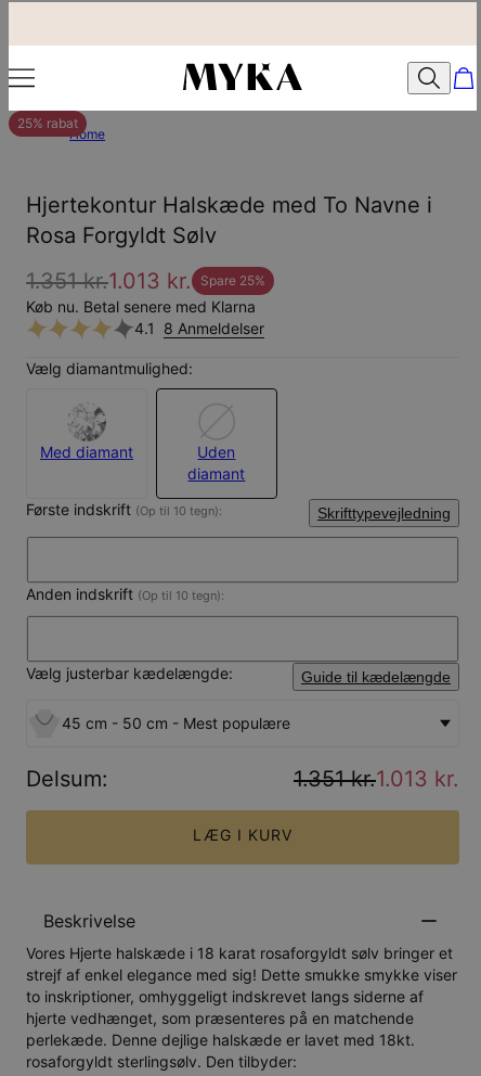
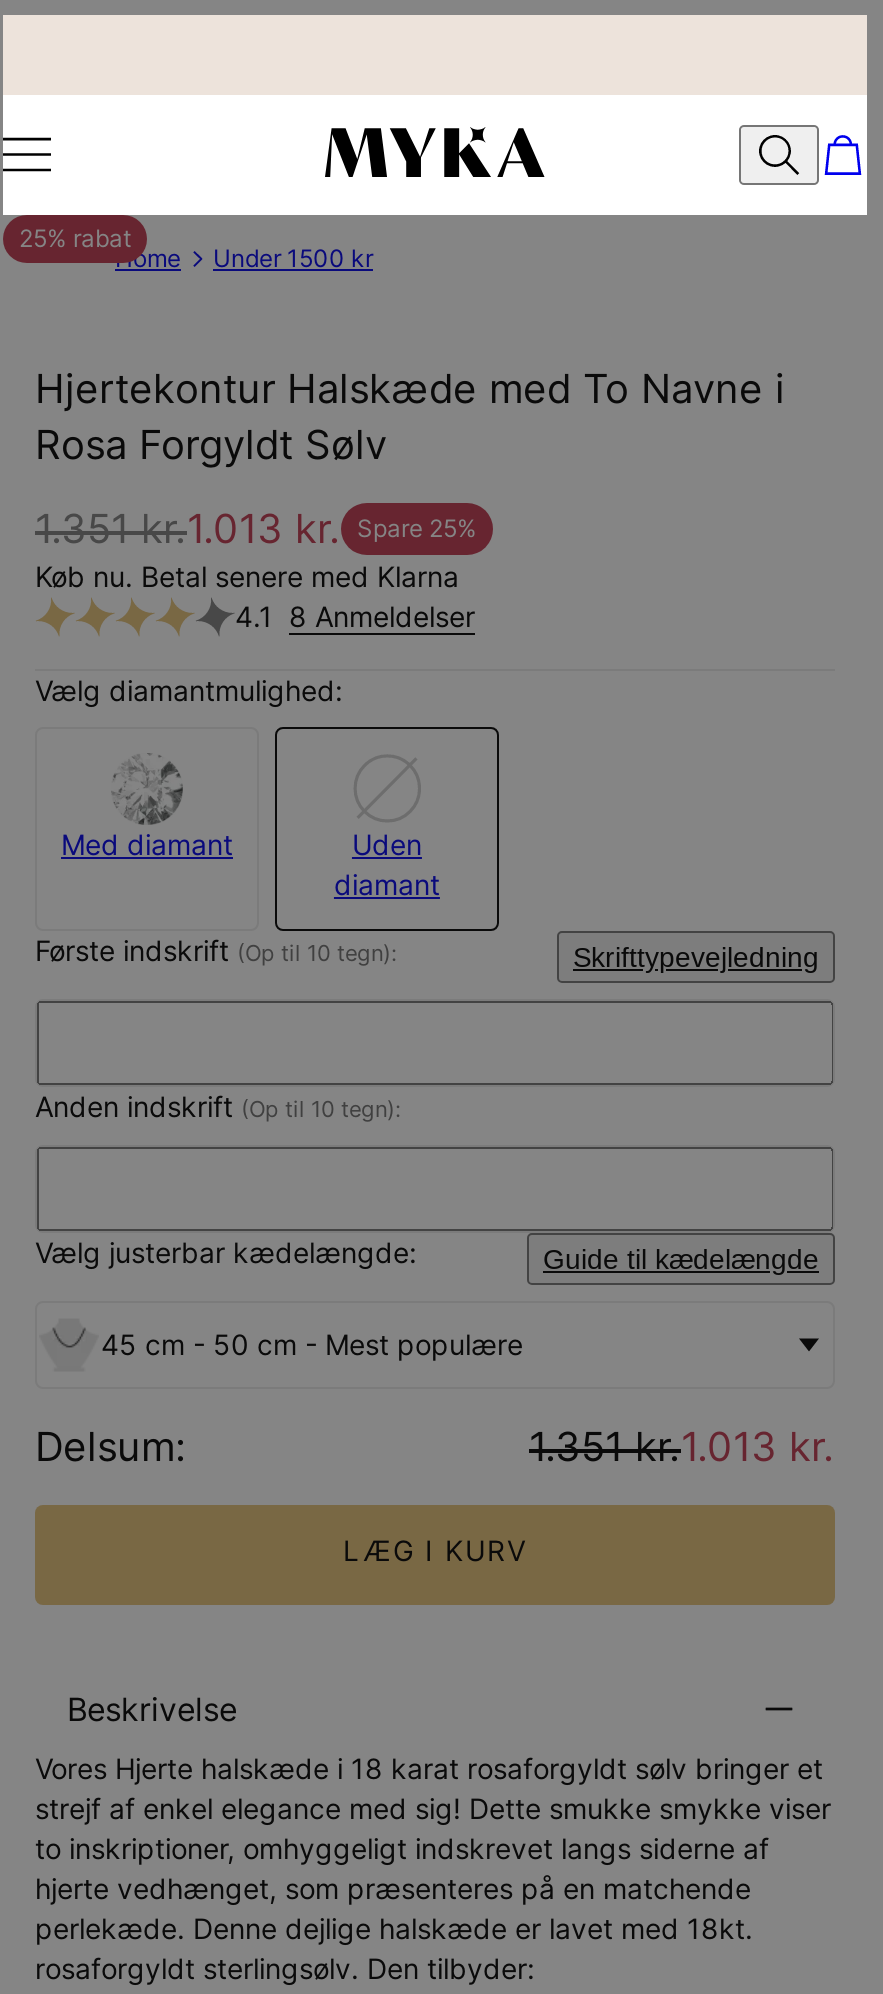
none -> [213,243,373,273] Under 1500 kr

